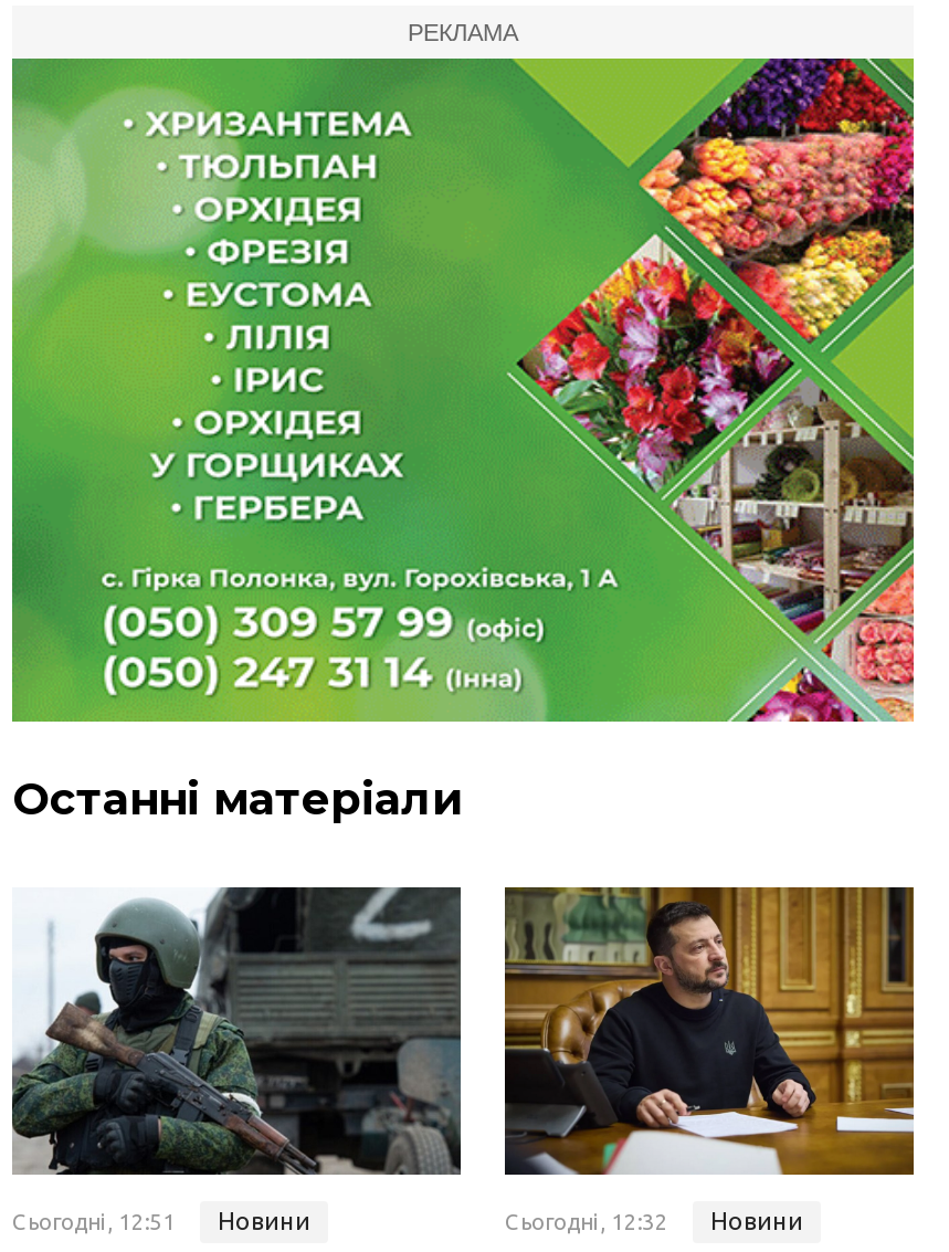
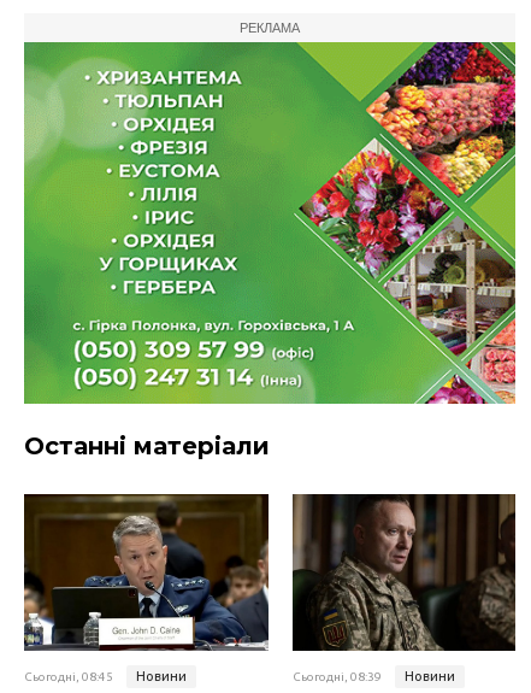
[10,885,463,1235] [image] | Сьогодні, 12:51 Новини -> [23,493,269,684] [image] | Сьогодні, 08:45 Новини
[505,885,916,1235] [image] | Сьогодні, 12:32 Новини -> [293,493,517,684] [image] | Сьогодні, 08:39 Новини

